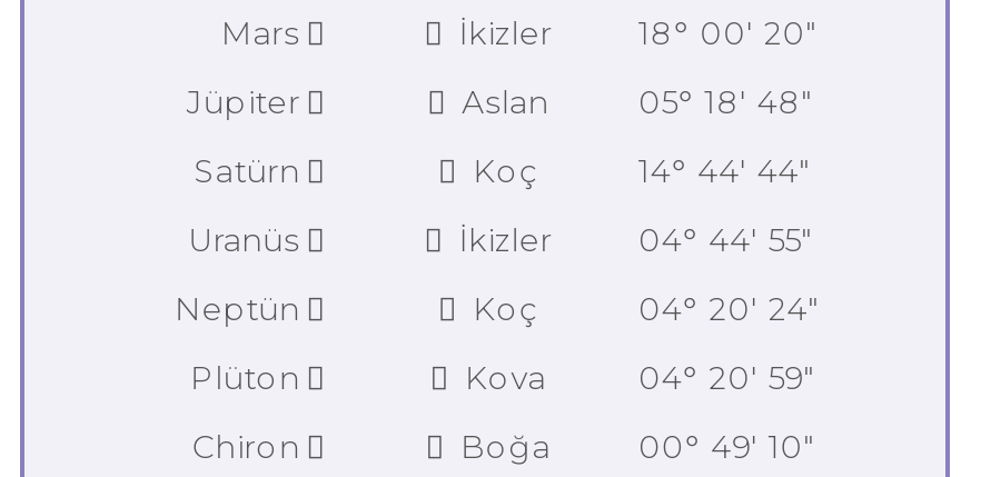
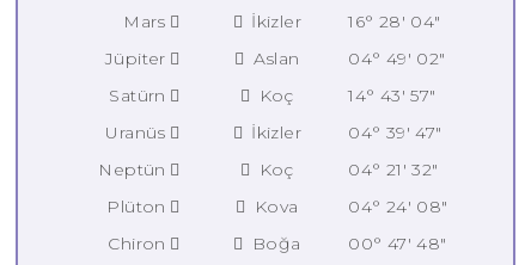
[639,12,818,52] 18° 00' 20" -> [348,10,441,32] 16° 28' 04"
[639,81,813,121] 05° 18' 48" -> [348,47,446,69] 04° 49' 02"
[639,150,811,190] 14° 44' 44" -> [348,84,436,106] 14° 43' 57"
[639,219,813,259] 04° 44' 55" -> [348,121,442,143] 04° 39' 47"
[639,288,820,328] 04° 20' 24" -> [348,158,439,180] 04° 21' 32"
[639,357,816,397] 04° 20' 59" -> [348,195,448,217] 04° 24' 08"
[639,426,816,466] 00° 49' 10" -> [348,232,447,254] 00° 47' 48"

